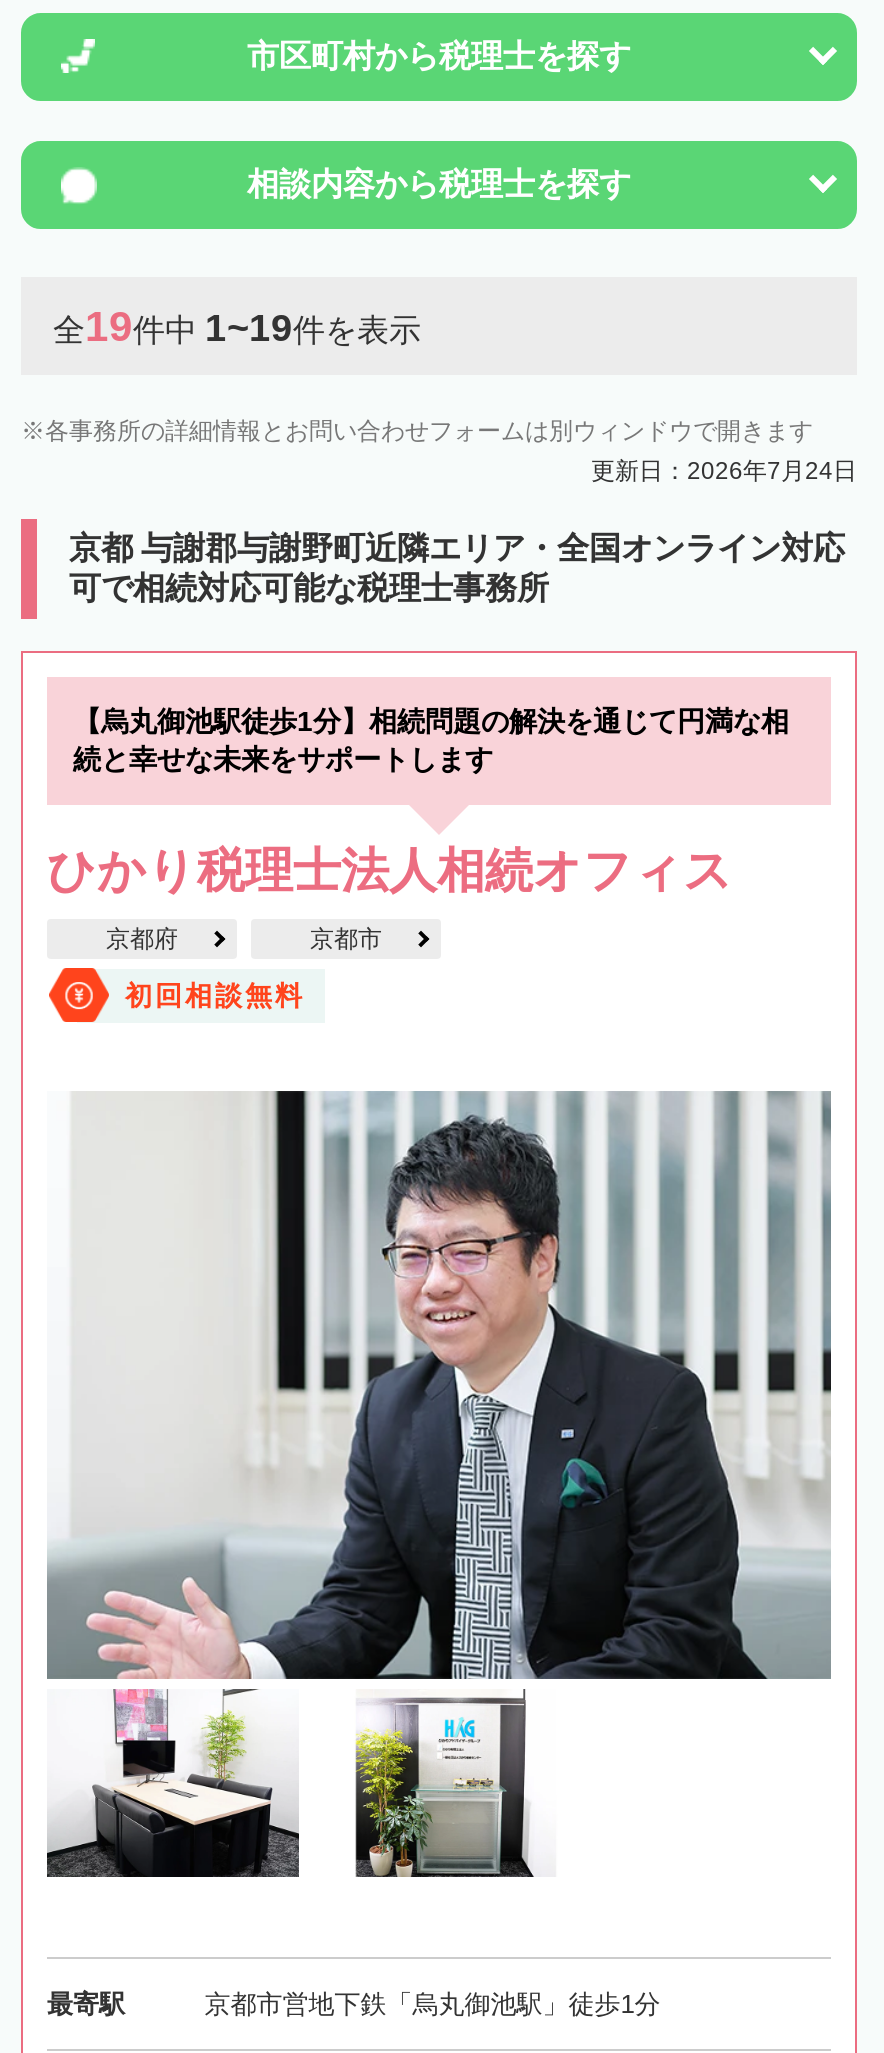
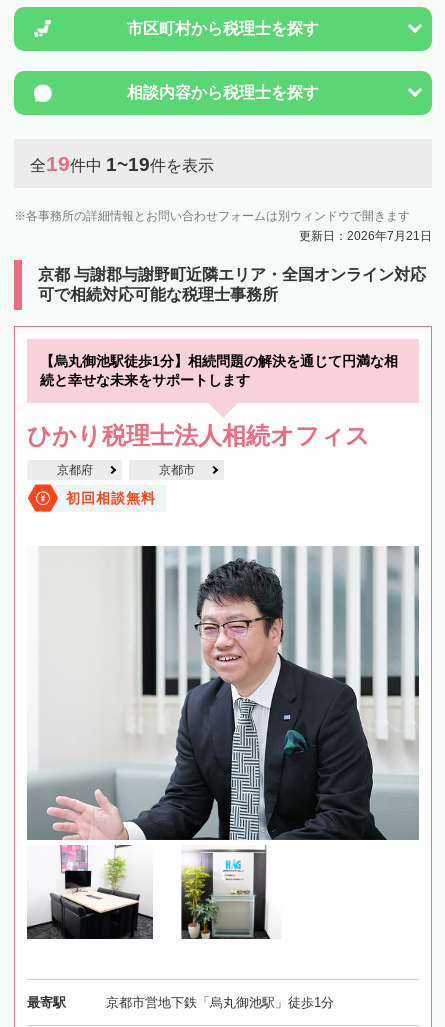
[591,456,857,484] 更新日：2026年7月24日 -> [299,229,432,243] 更新日：2026年7月21日

